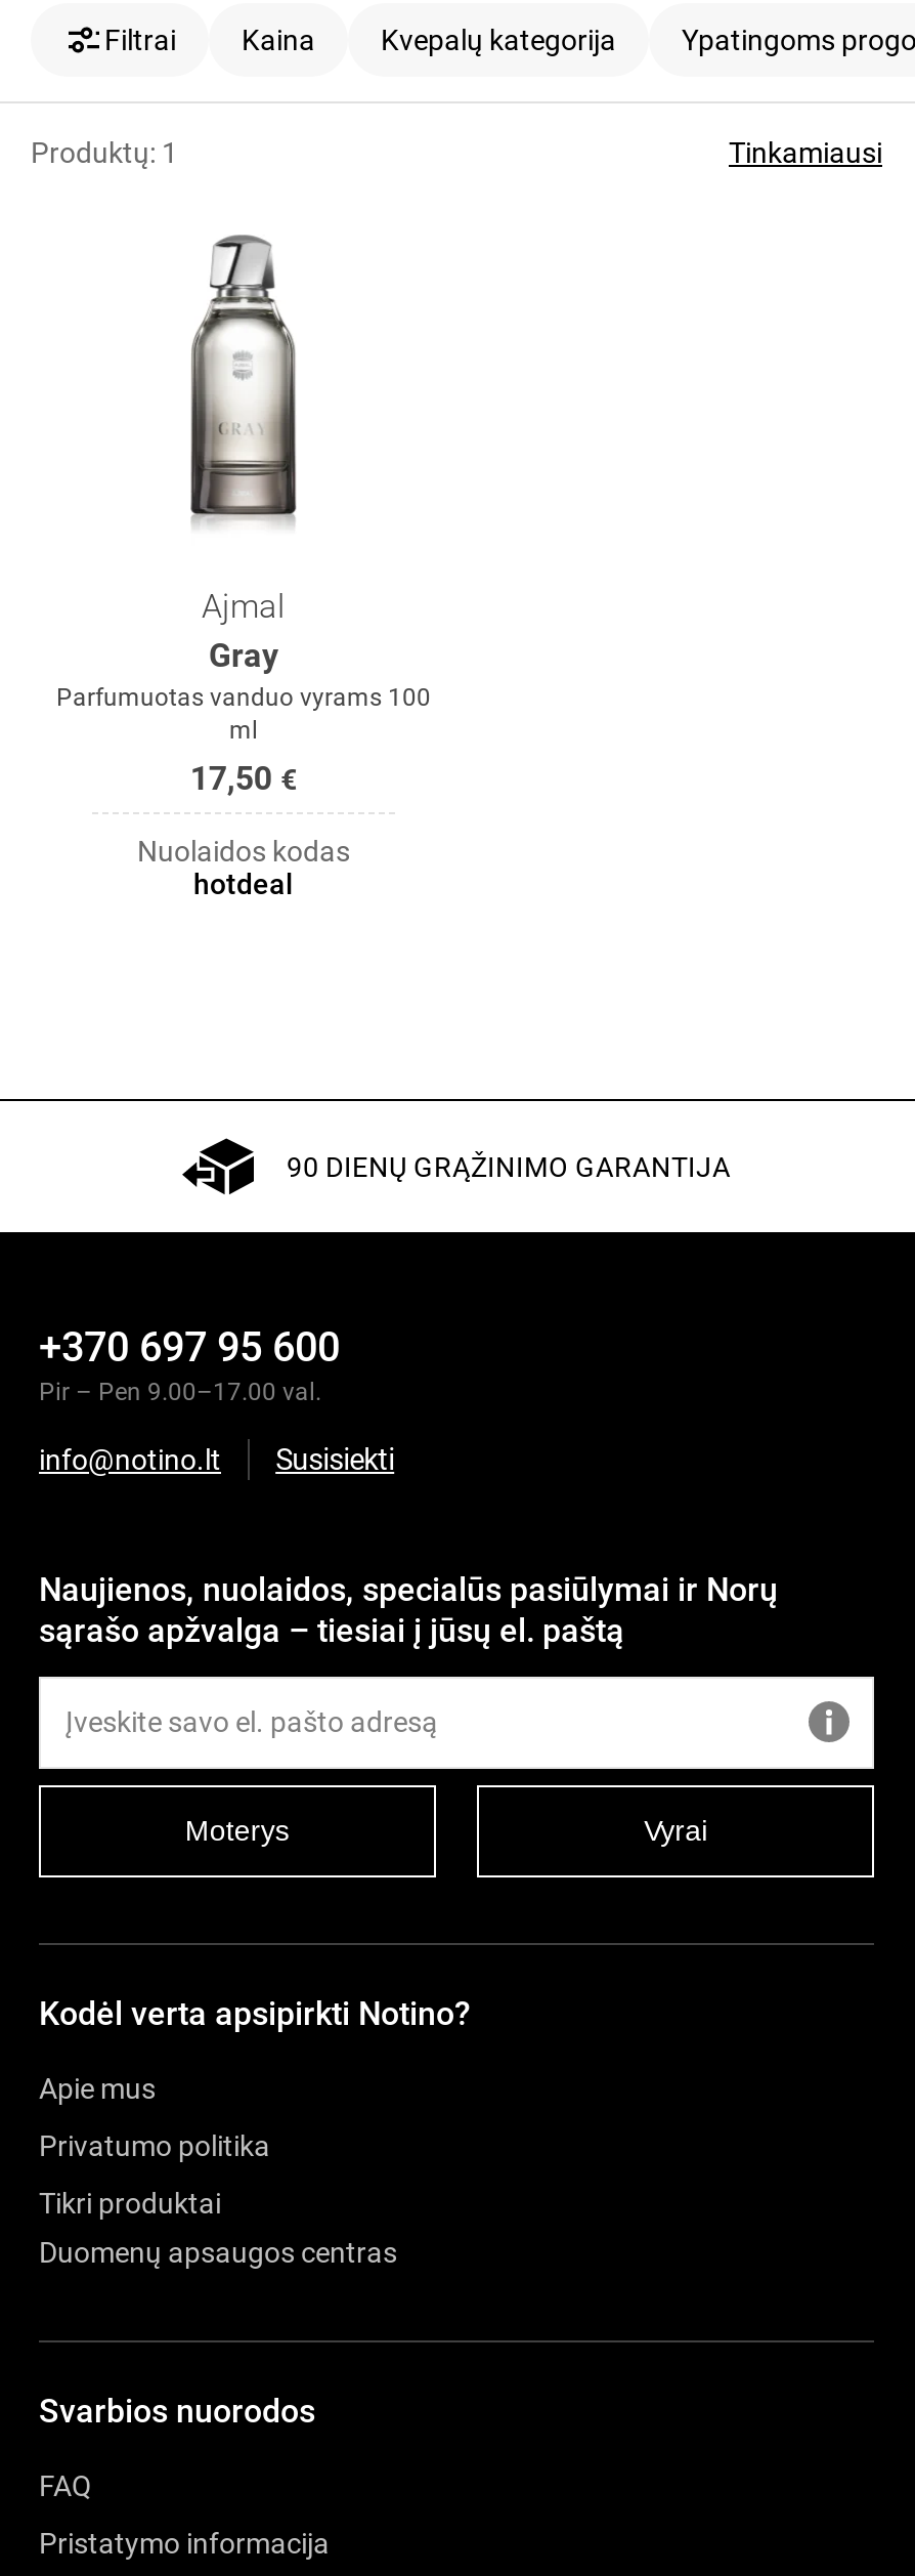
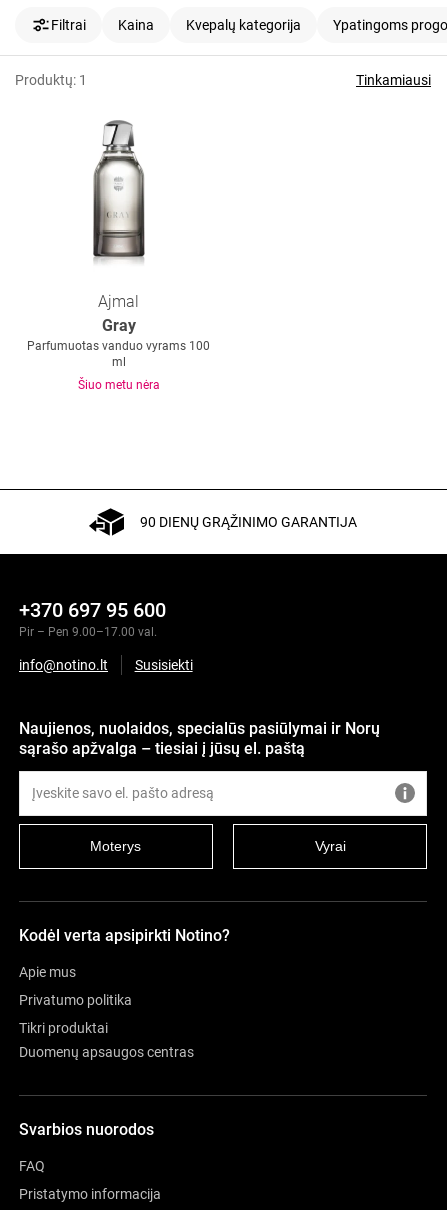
[137,759,350,901] 17,50 € | Nuolaidos kodas | hotdeal -> [78,378,160,392] Šiuo metu nėra

